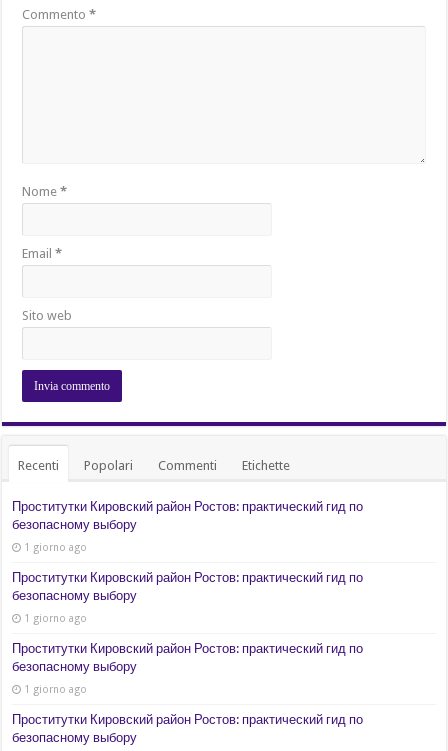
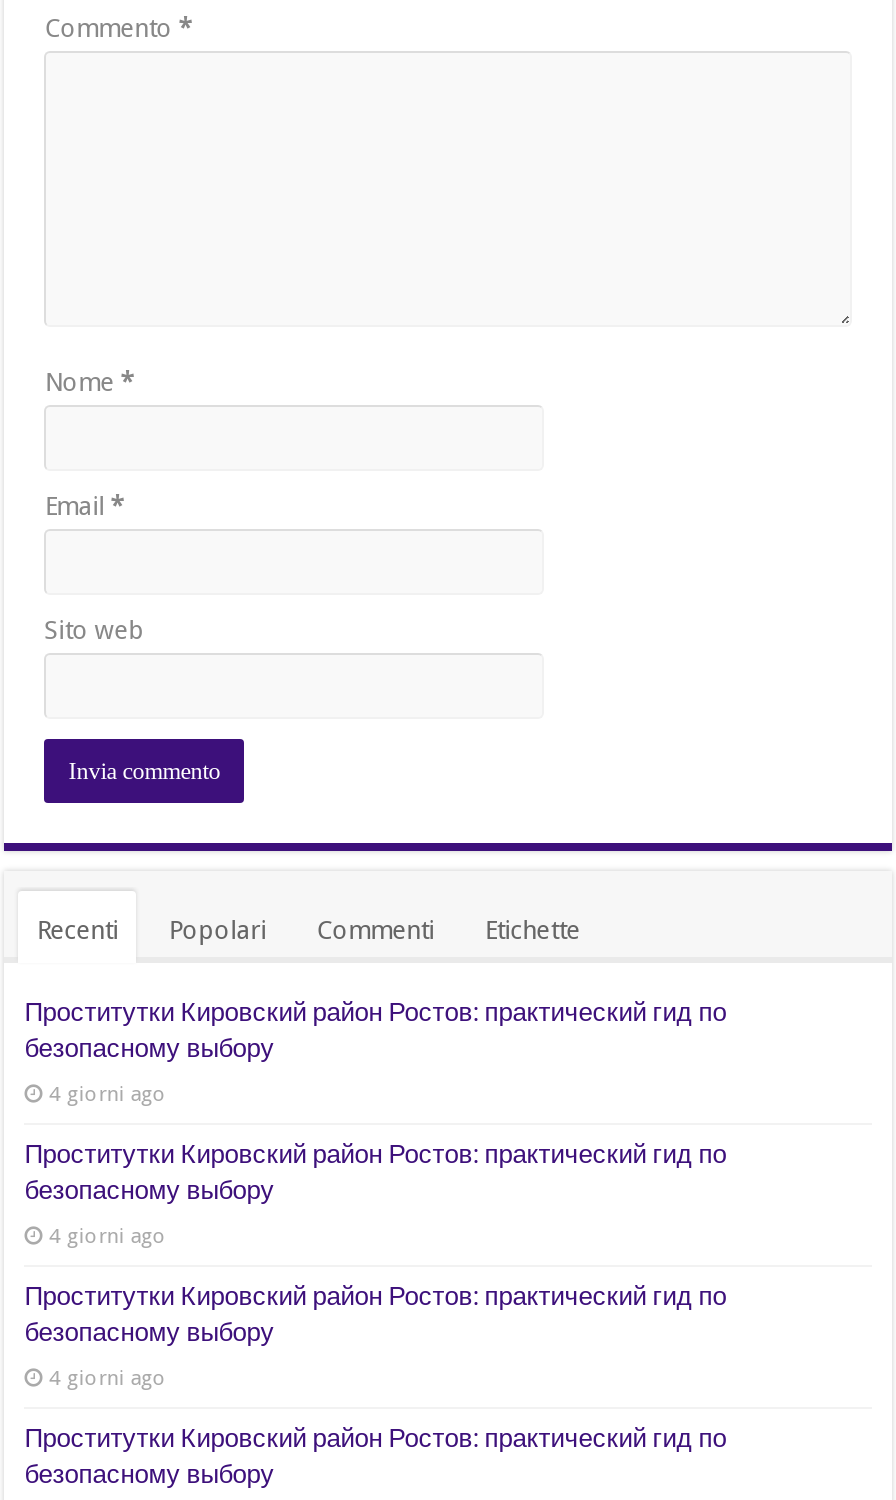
[24,541,87,553] 1 giorno ago -> [48,1081,166,1105] 4 giorni ago
[24,612,87,624] 1 giorno ago -> [48,1223,166,1247] 4 giorni ago
[24,683,87,695] 1 giorno ago -> [48,1365,166,1389] 4 giorni ago

